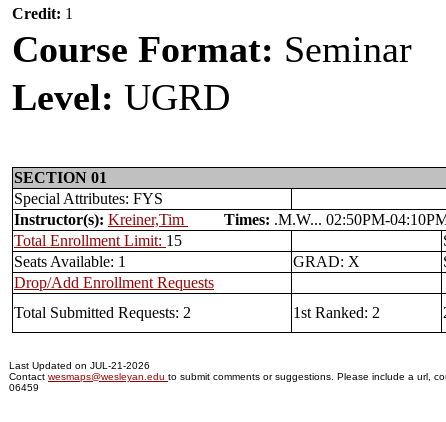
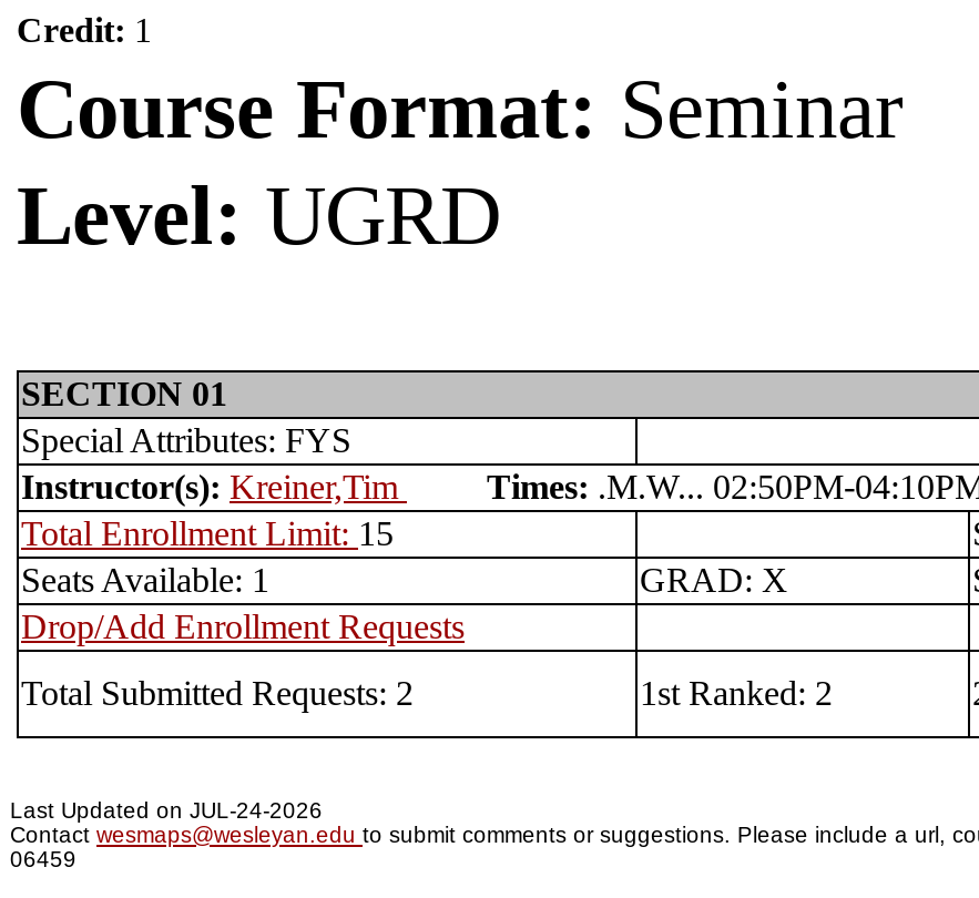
[9,360,150,371] Last Updated on JUL-21-2026 -> [10,798,323,823] Last Updated on JUL-24-2026

